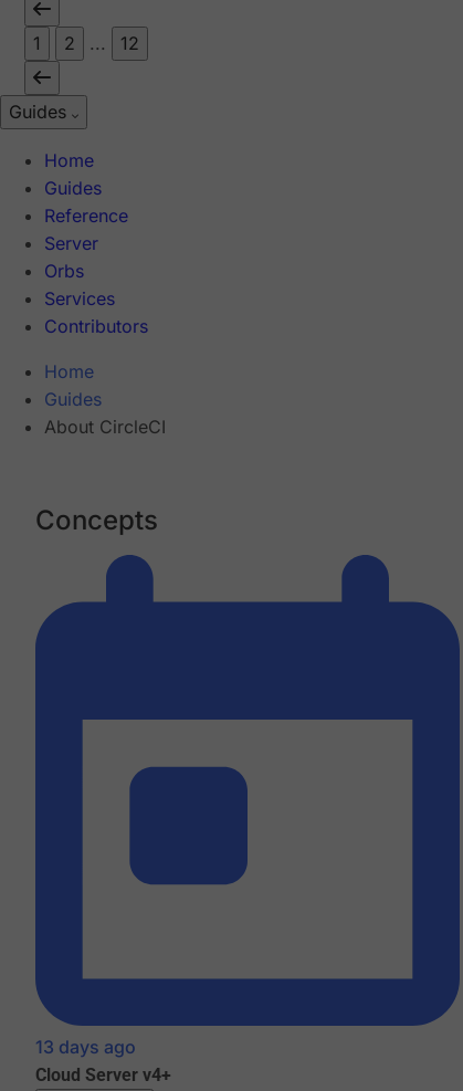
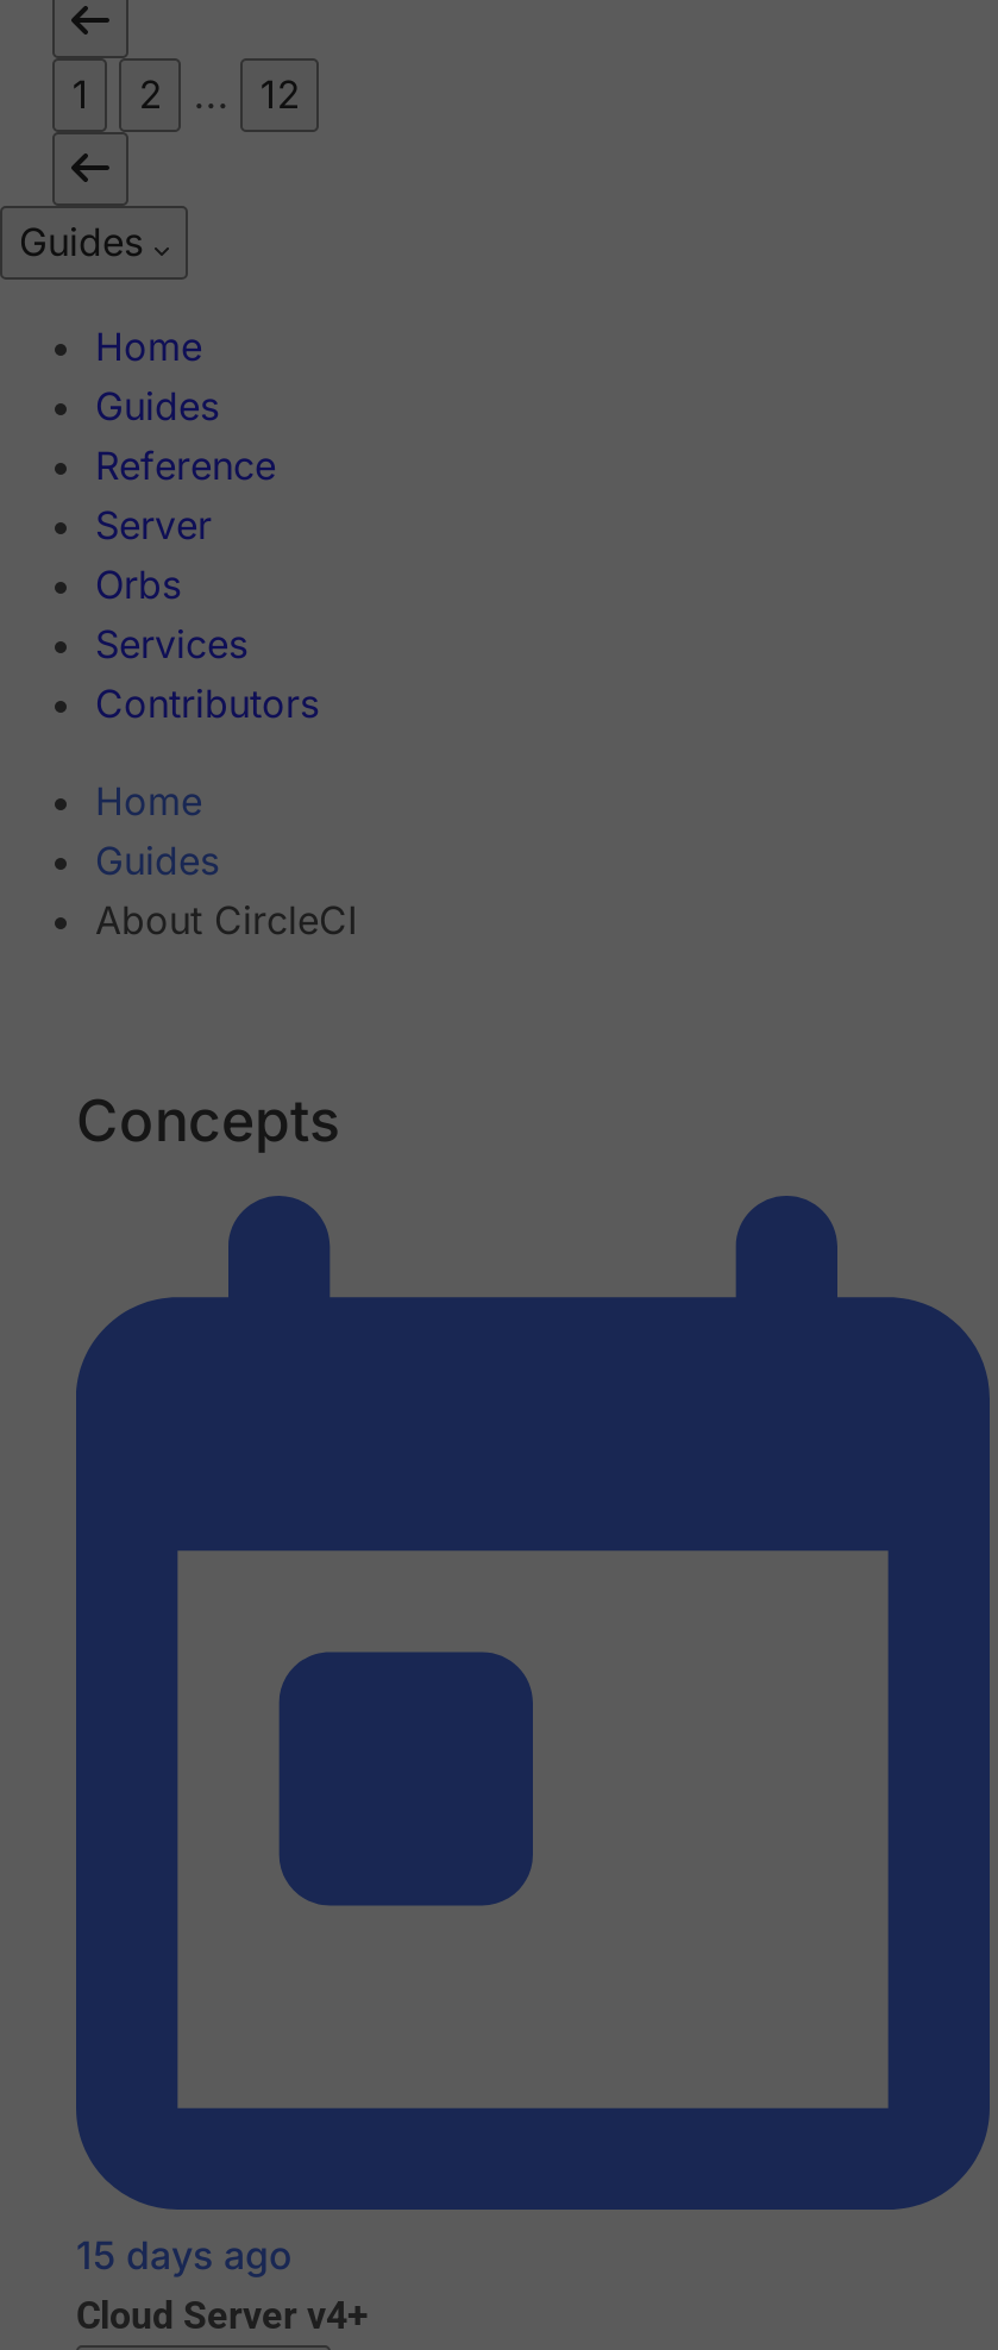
[35,1036,136,1058] 13 days ago -> [76,2232,293,2280] 15 days ago

